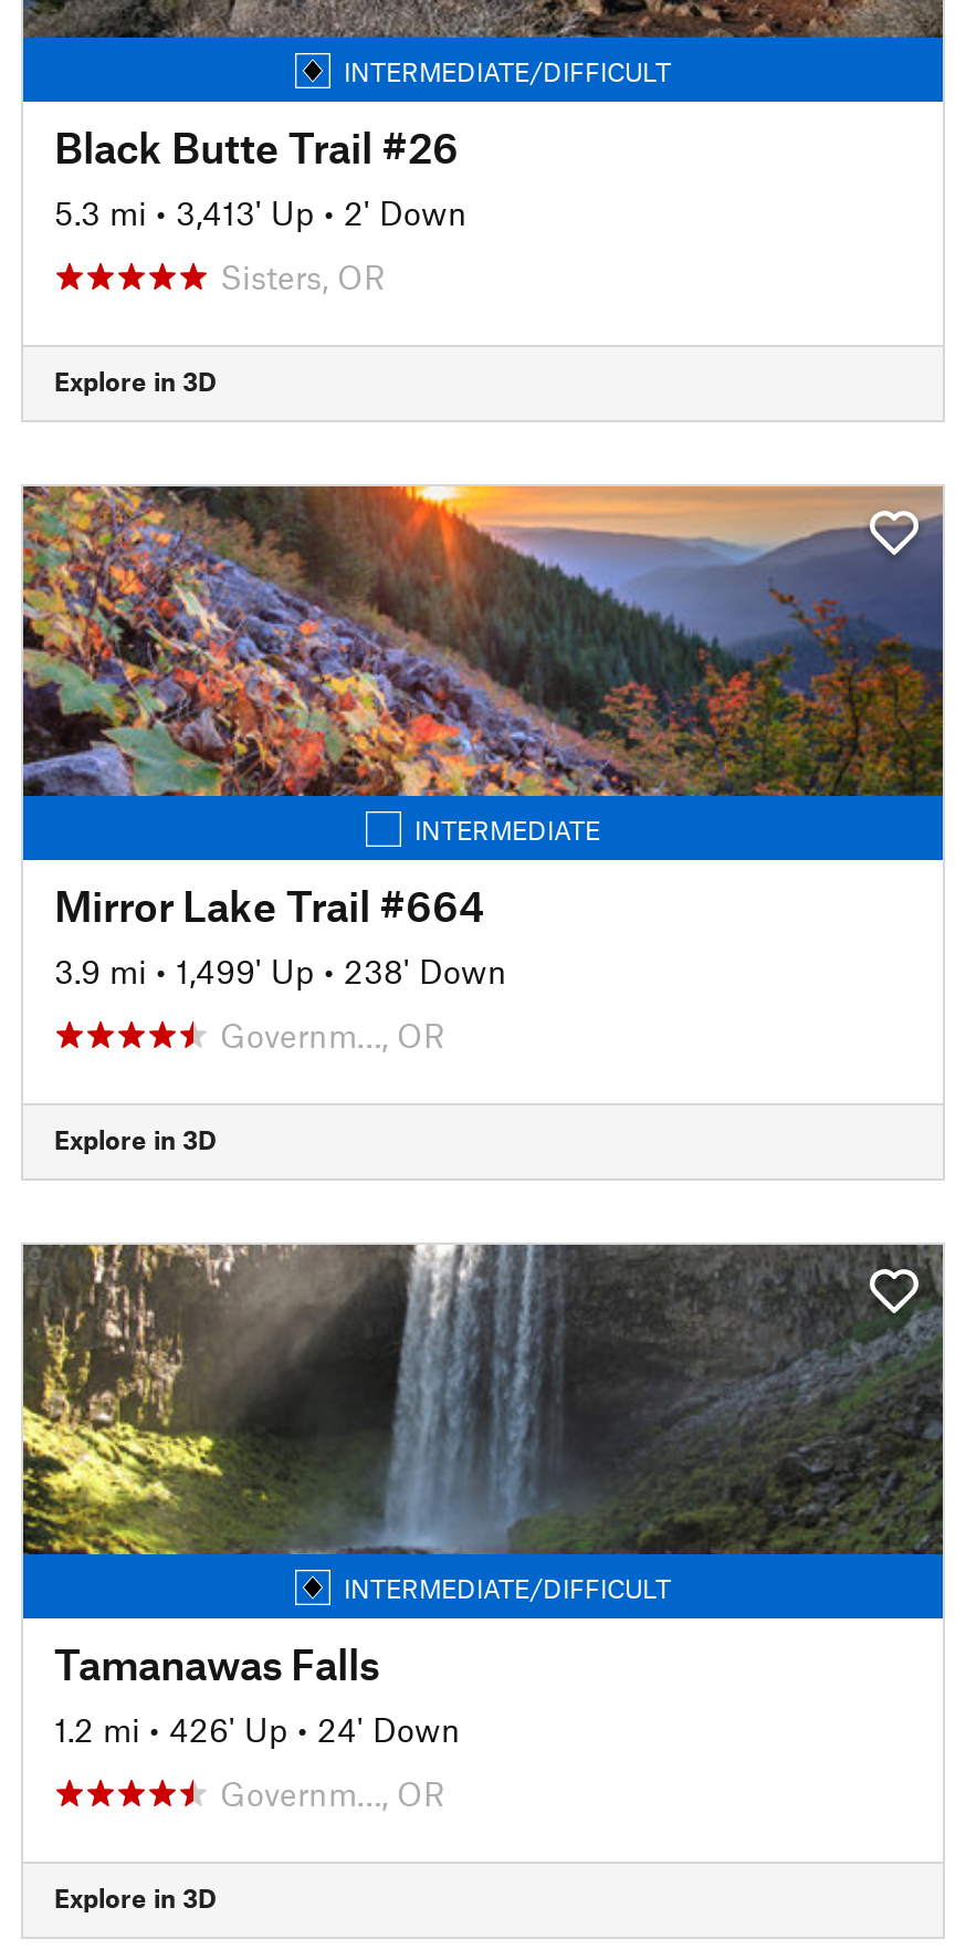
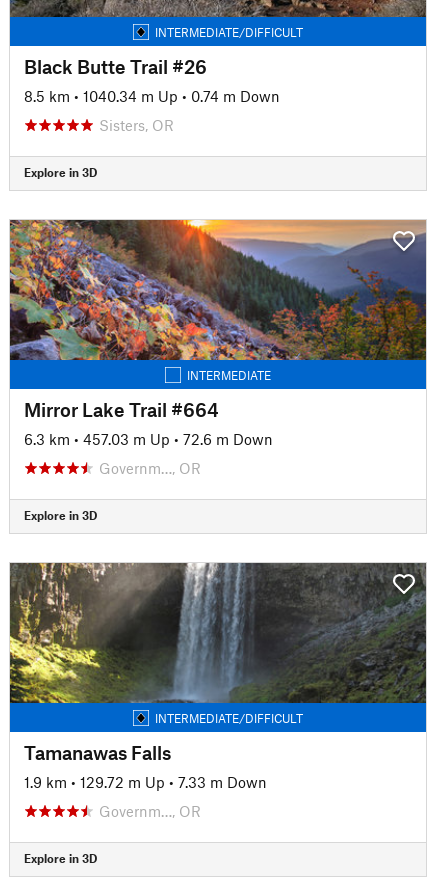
[54,191,468,231] 5.3 mi • 3,413' Up • 2' Down -> [24,86,280,104] 8.5 km • 1040.34 m Up • 0.74 m Down
[54,950,507,989] 3.9 mi • 1,499' Up • 238' Down -> [24,429,273,447] 6.3 km • 457.03 m Up • 72.6 m Down
[54,1708,461,1748] 1.2 mi • 426' Up • 24' Down -> [24,772,267,790] 1.9 km • 129.72 m Up • 7.33 m Down

